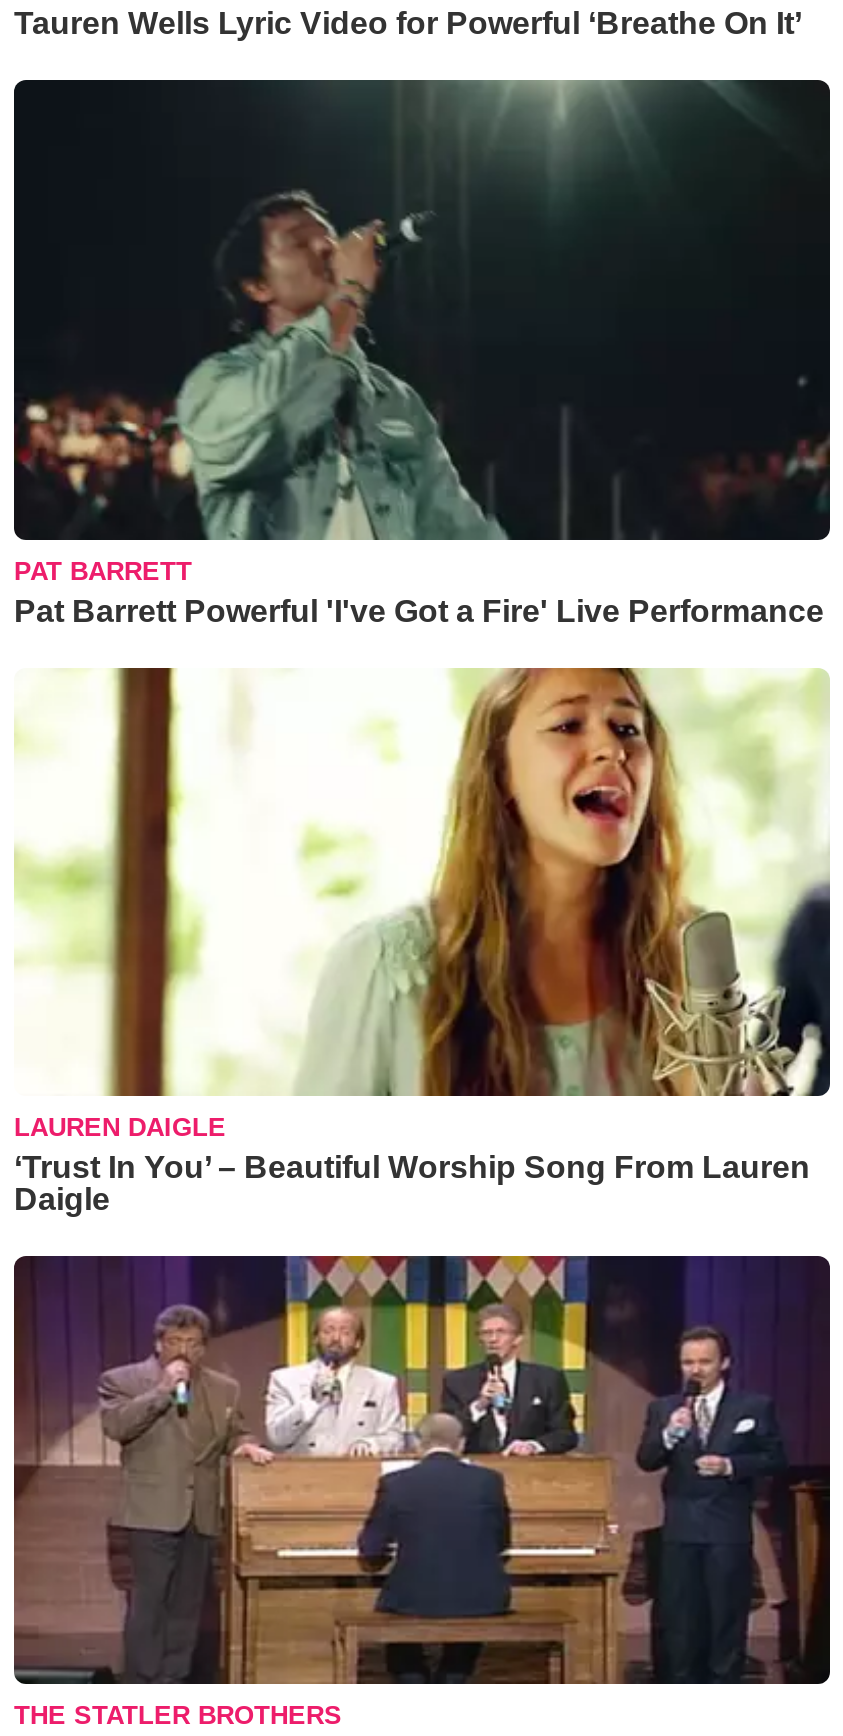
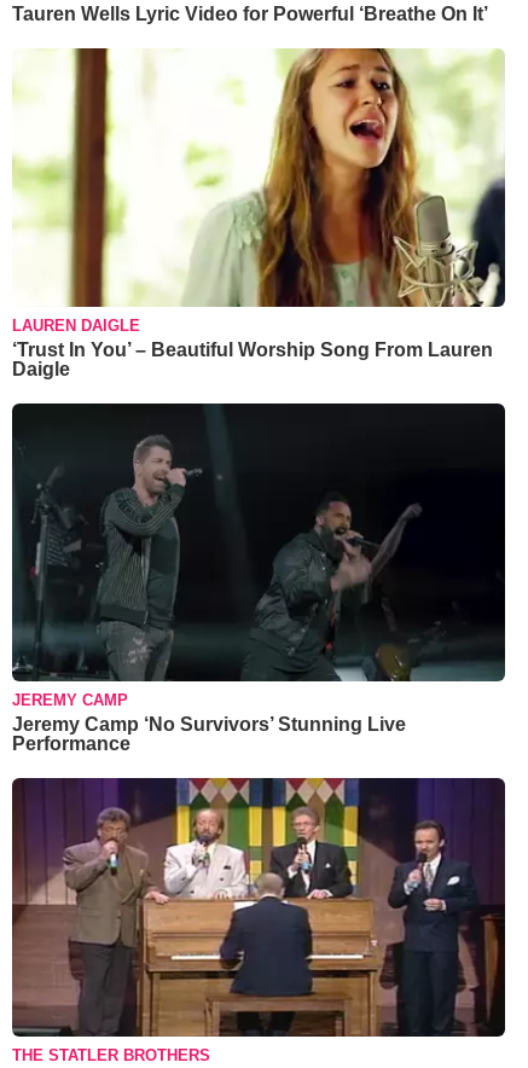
[12,78,832,627] [image] | PAT BARRETT | Pat Barrett Powerful 'I've Got a Fire' Live Performance -> none
moved [12,664,832,1215] -> [11,46,506,380]: [image] | LAUREN DAIGLE | ‘Trust In You’ – Beautiful Worship Song From Lauren | Daigle
none -> [11,407,505,754] [image] | JEREMY CAMP | Jeremy Camp ‘No Survivors’ Stunning Live | Performance

